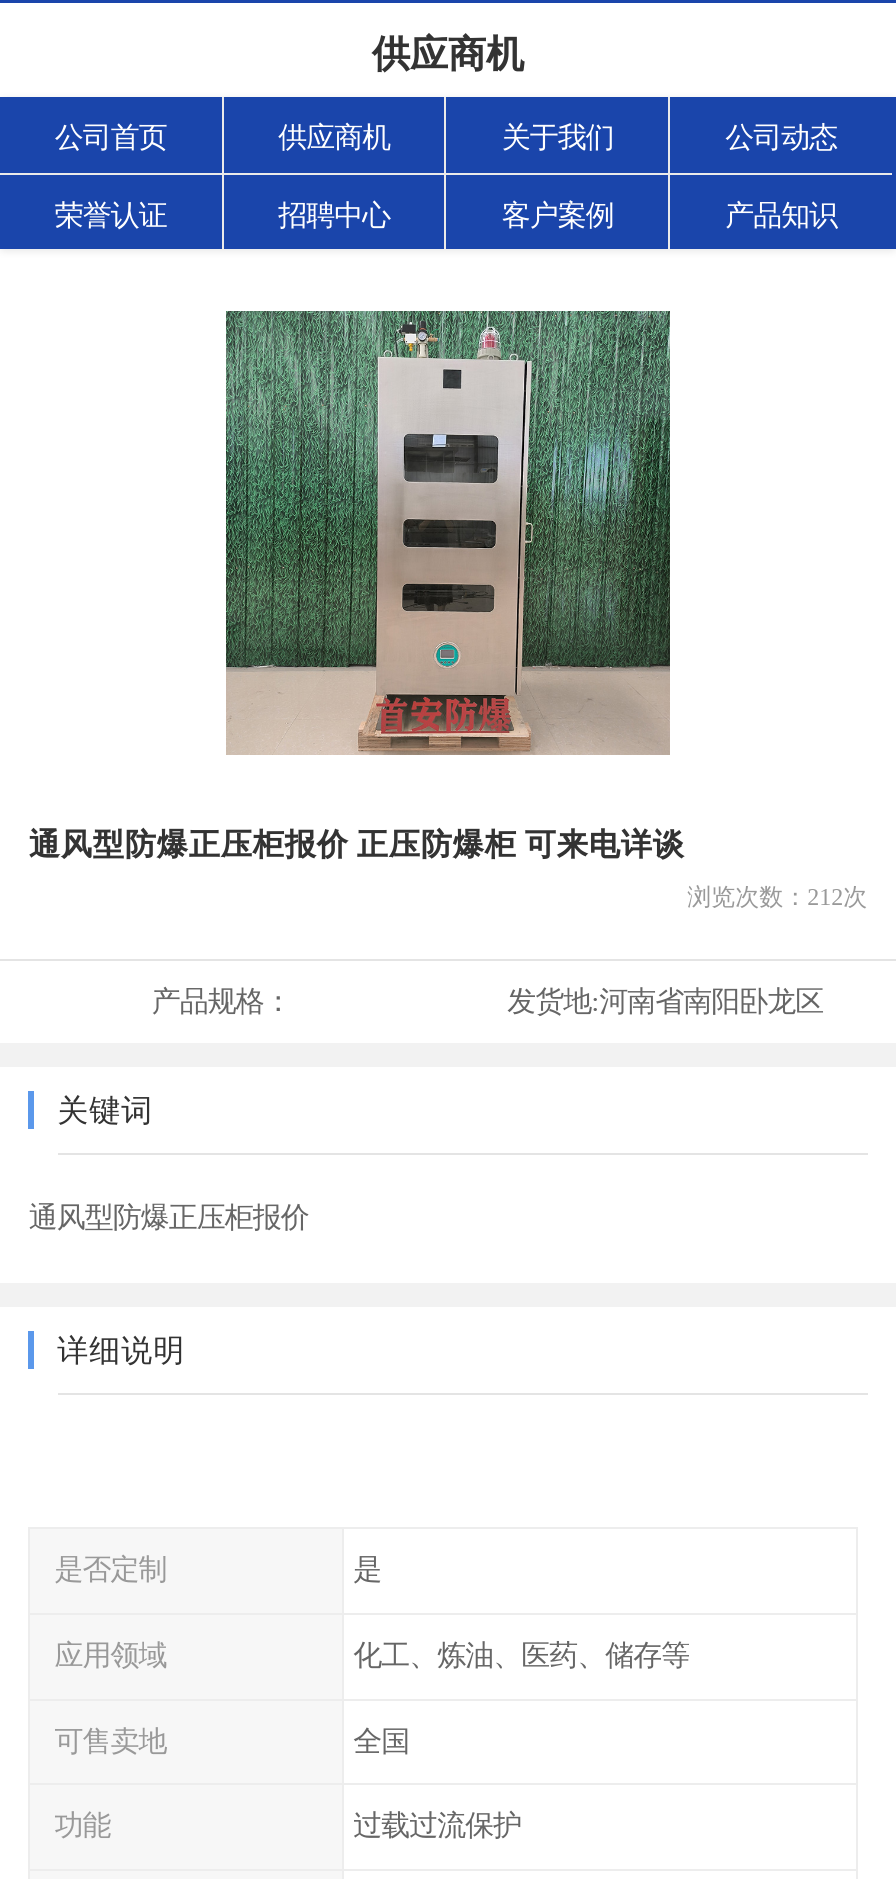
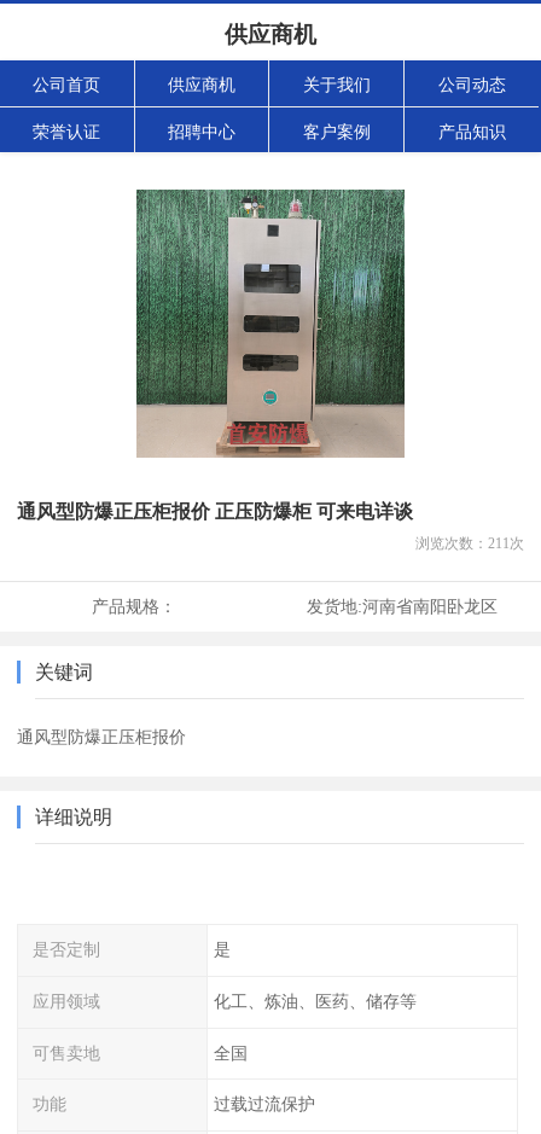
[687,883,867,911] 浏览次数：212次 -> [415,535,524,552] 浏览次数：211次

